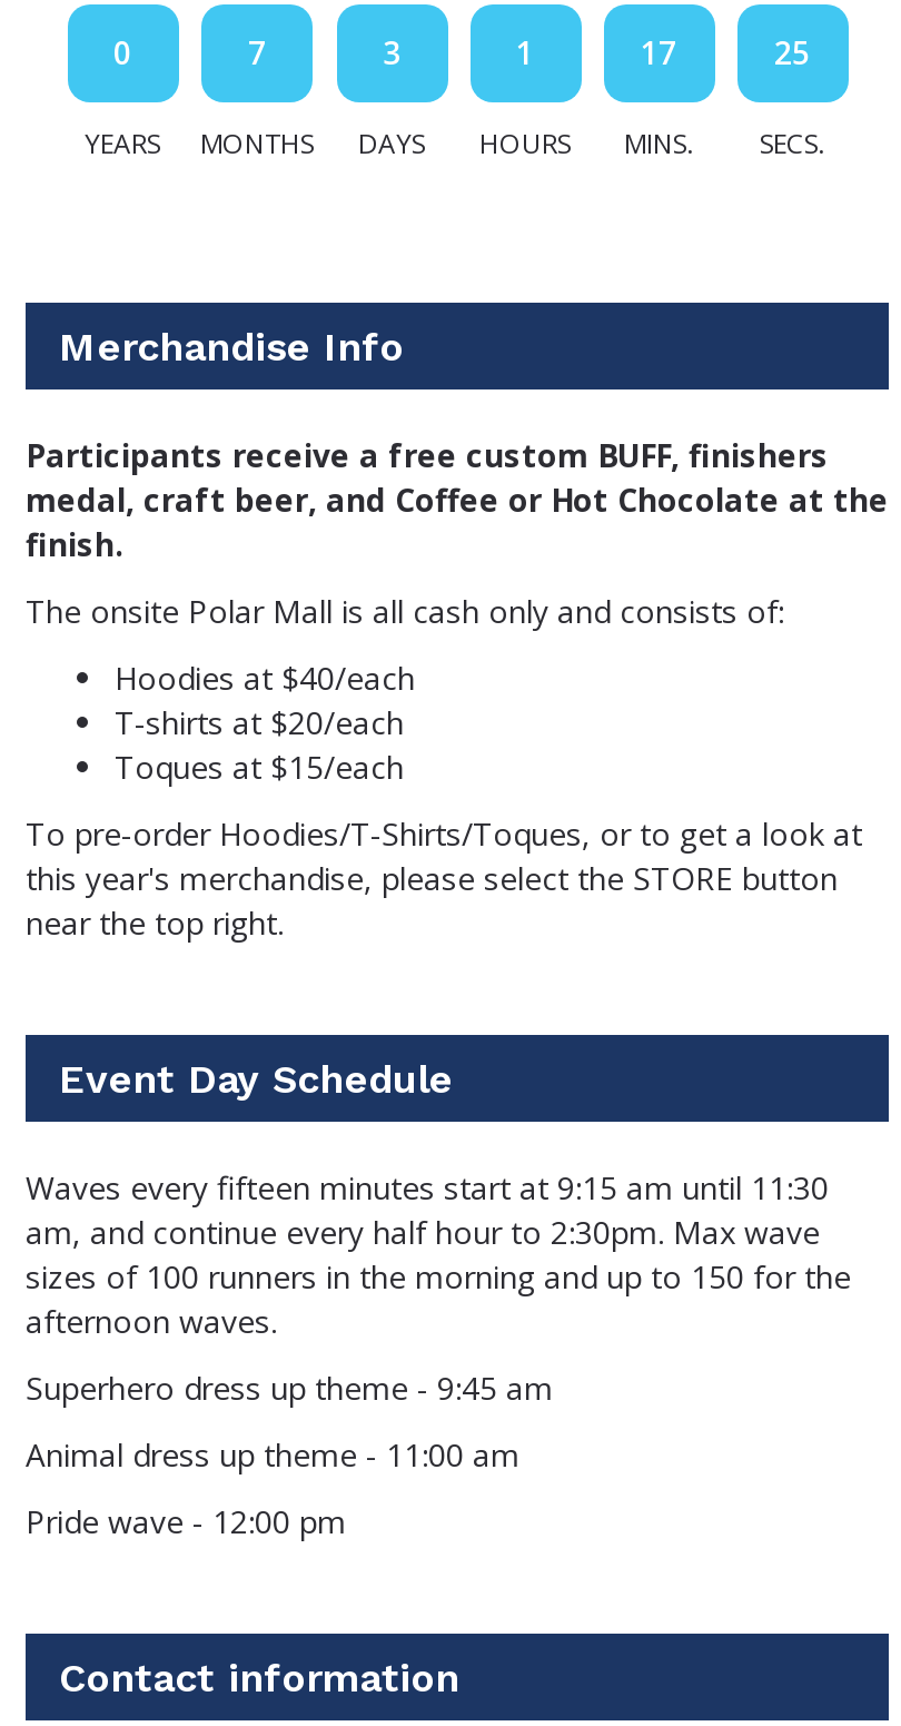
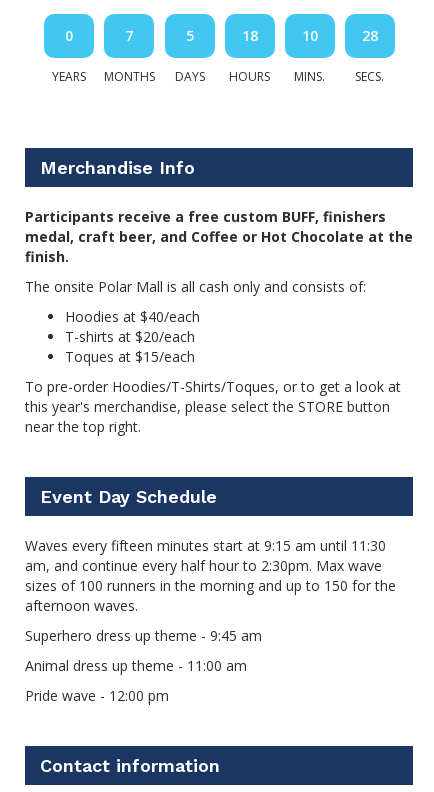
[383,32,400,74] 3 -> [185,26,193,45] 5
[516,32,534,74] 1 -> [241,26,257,45] 18
[641,32,676,74] 17 -> [301,26,317,45] 10
[774,32,810,74] 25 -> [361,26,377,45] 28

